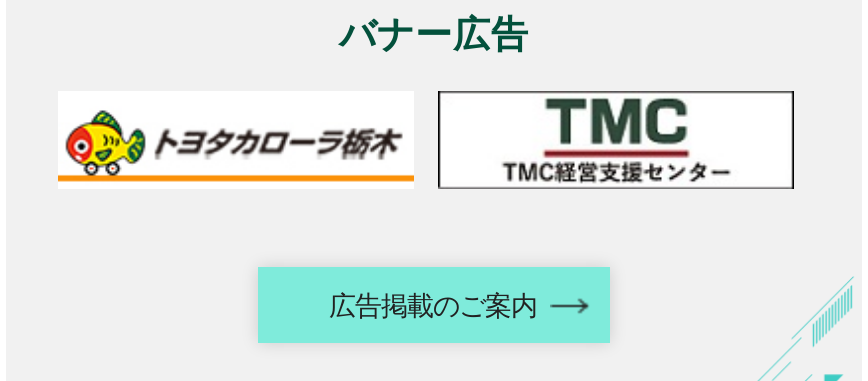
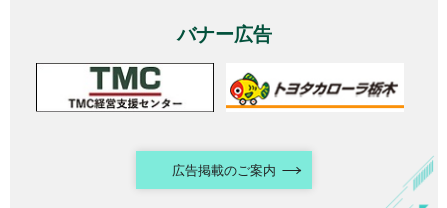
[56,91,416,189] [image] -> [35,62,215,113] [image]
[436,89,796,191] [image] -> [225,63,405,112] [image]

